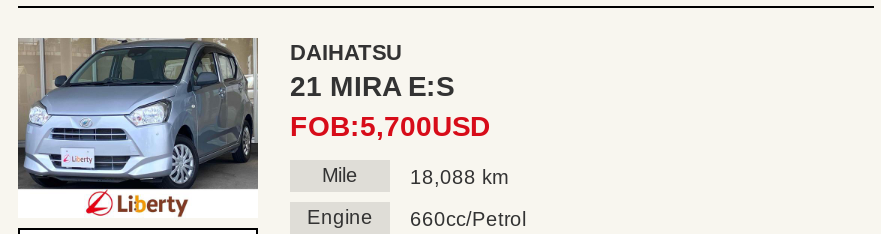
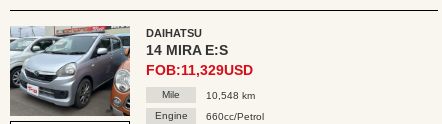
[16,36,490,218] [image] | 21 MIRA E:S | FOB:5,700USD -> [9,26,253,117] [image] | 14 MIRA E:S | FOB:11,329USD
[410,165,508,187] 18,088 km -> [206,89,255,100] 10,548 km

